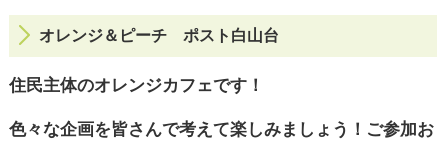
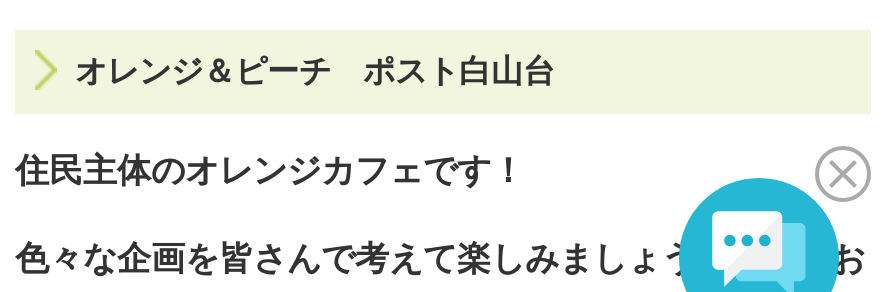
none -> [679,146,871,236] [image]

